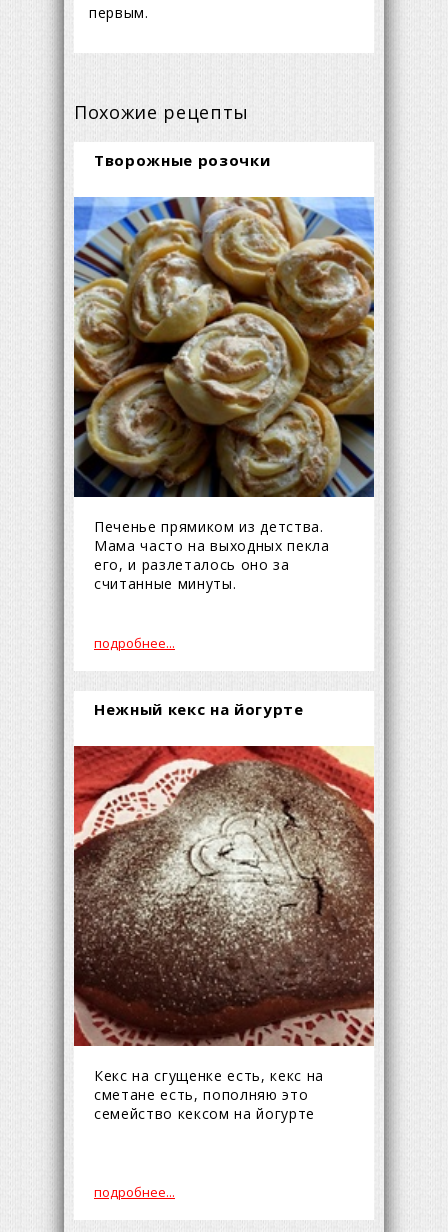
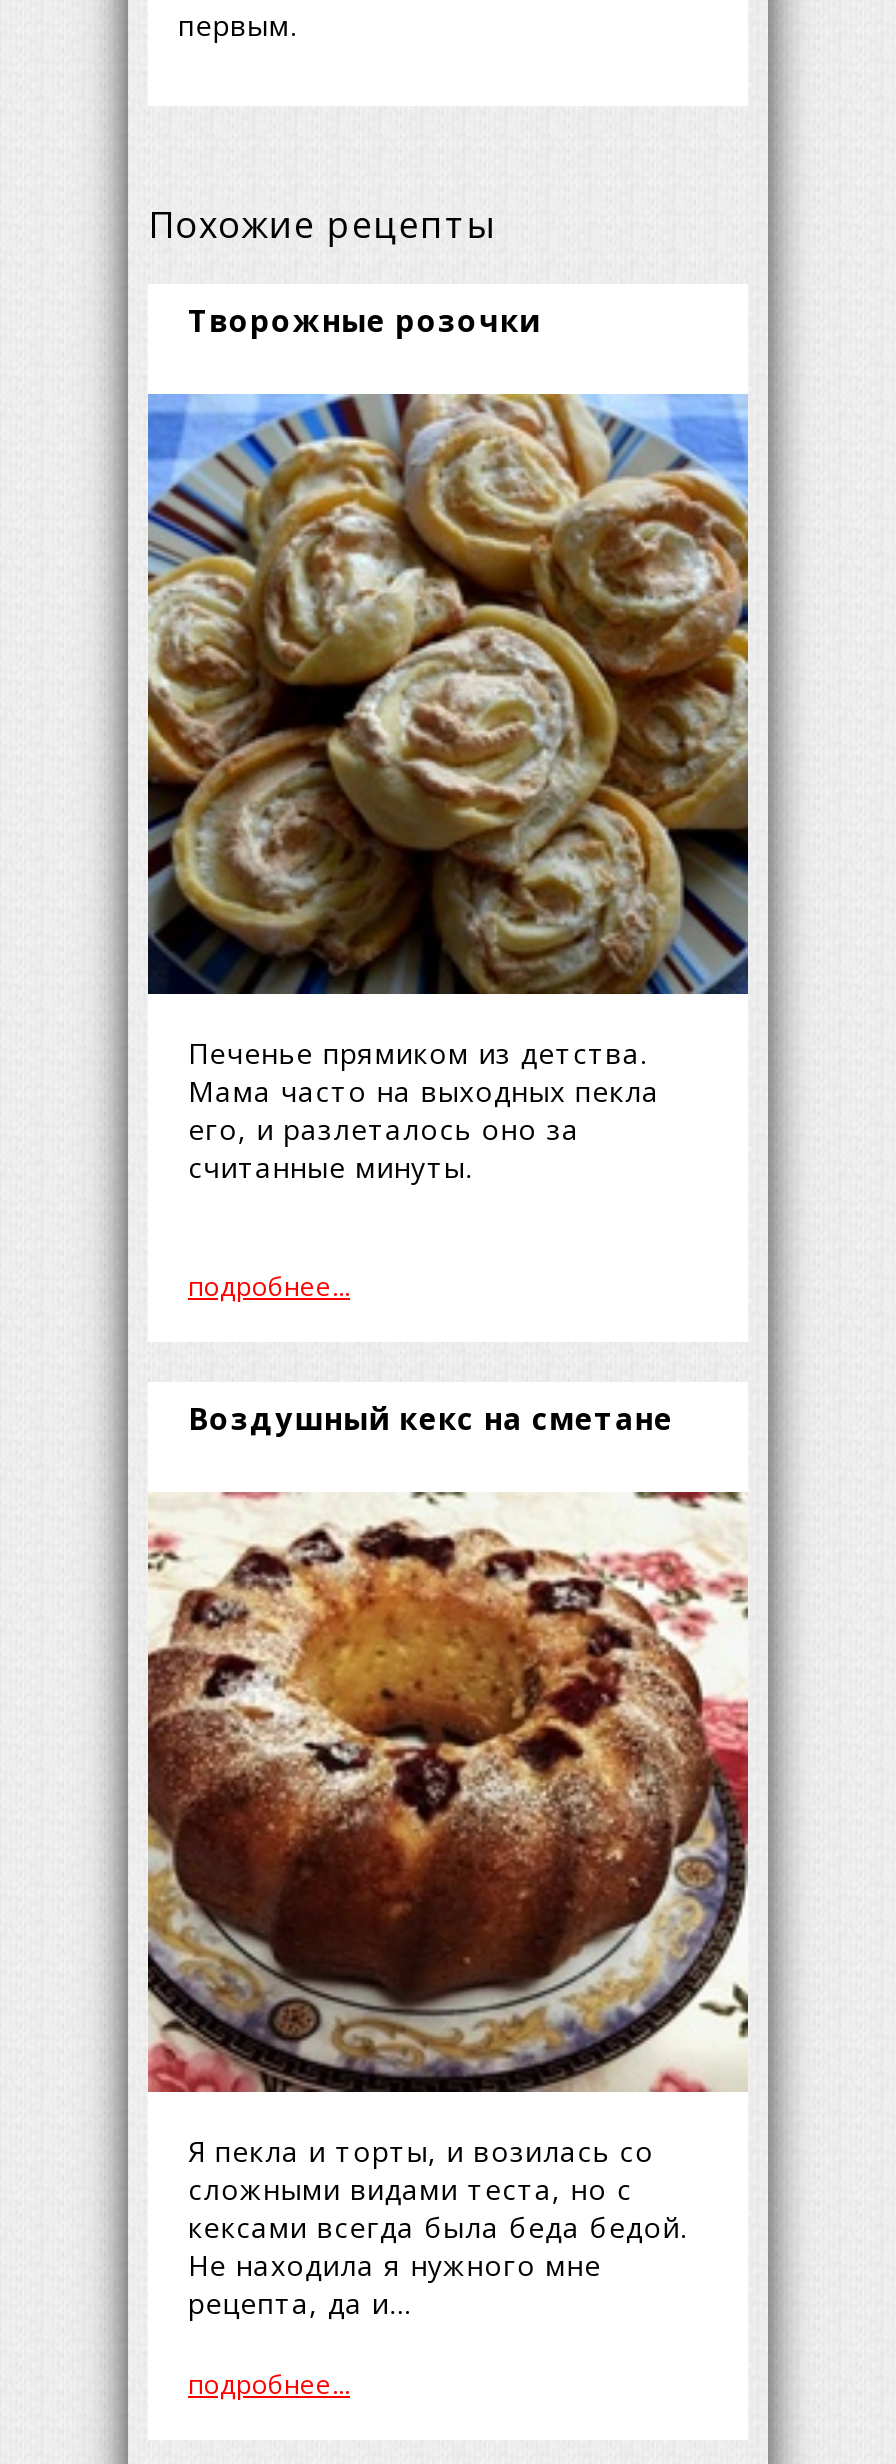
[94,699,304,719] Нежный кекс на йогурте -> [188,1398,673,1438] Воздушный кекс на сметане
[73,745,375,1123] [image] | Кекс на сгущенке есть, кекс на | сметане есть, пополняю это | семейство кексом на йогурте -> [146,1490,750,2322] [image] | Я пекла и торты, и возилась со | сложными видами теста, но с | кексами всегда была беда бедой. | Не находила я нужного мне | рецепта, да и...

